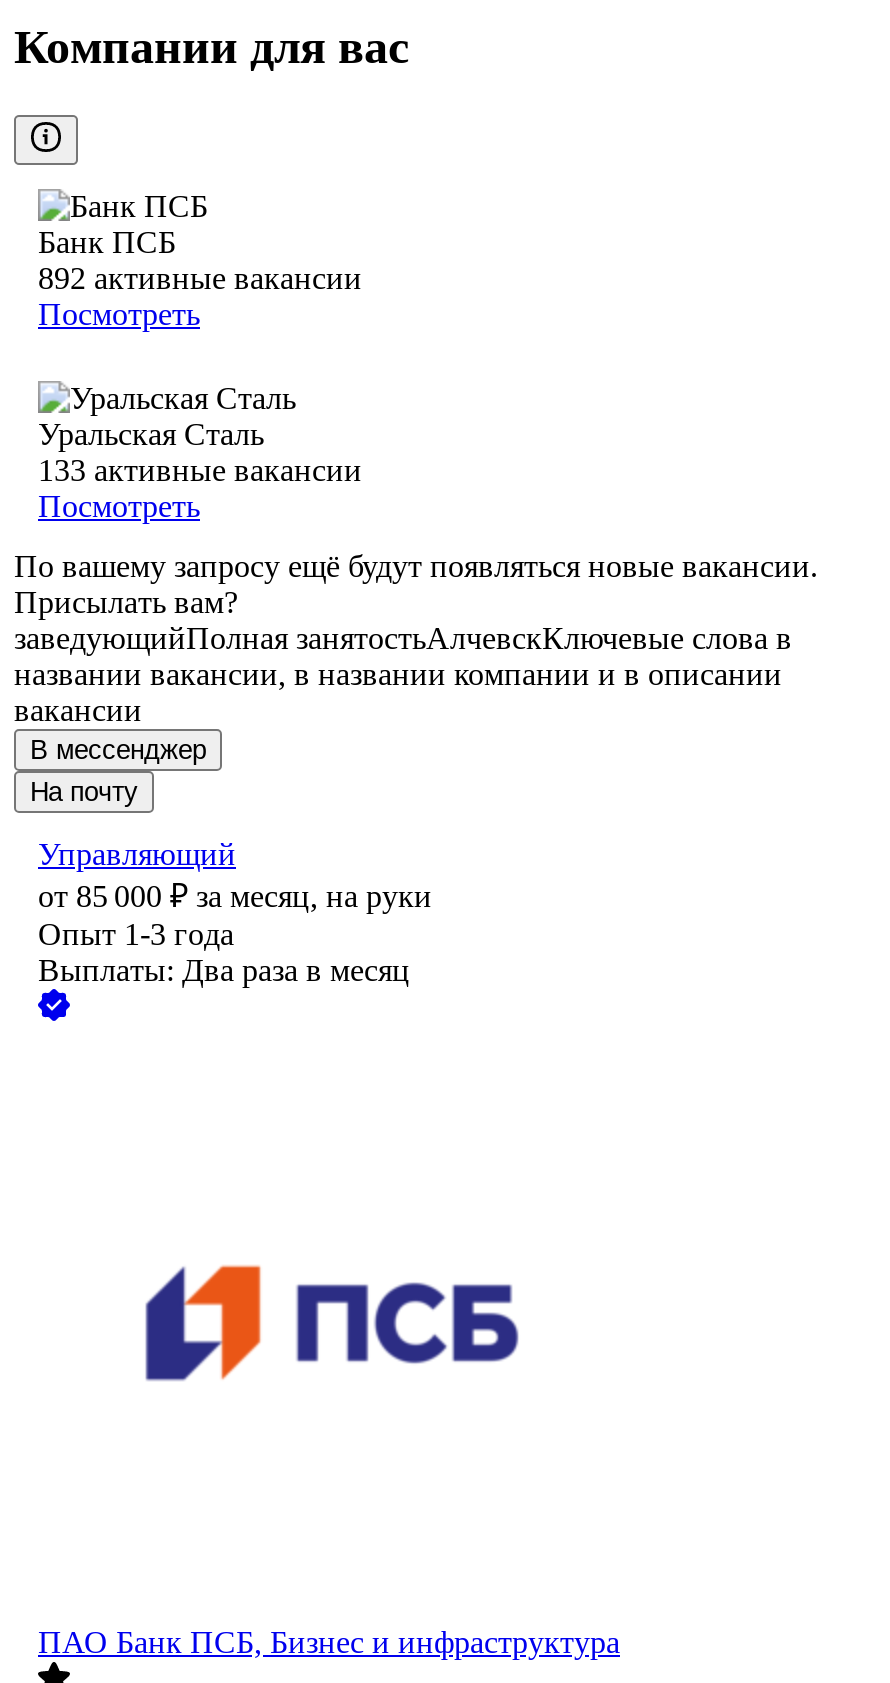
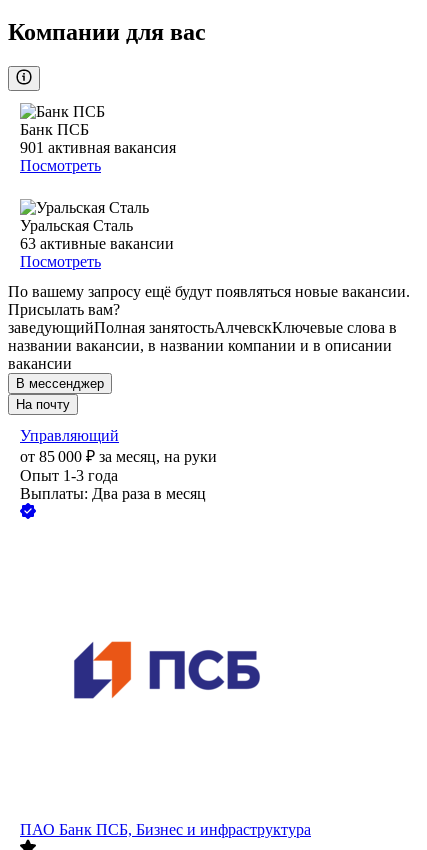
[38,262,362,296] 892 активные вакансии -> [20,139,176,156] 901 активная вакансия
[38,454,362,488] 133 активные вакансии -> [20,235,174,252] 63 активные вакансии

